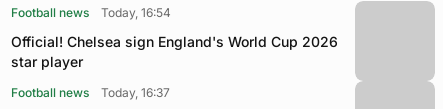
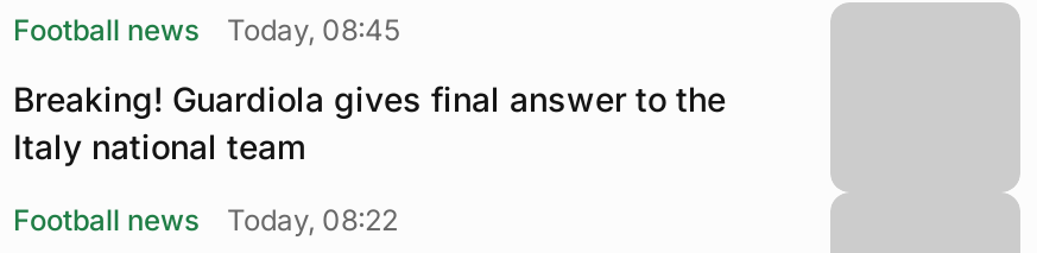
[11,5,171,20] Football news Today, 16:54 -> [13,13,400,48] Football news Today, 08:45
[11,33,338,70] Official! Chelsea sign England's World Cup 2026 | star player -> [13,78,726,166] Breaking! Guardiola gives final answer to the | Italy national team
[11,85,170,100] Football news Today, 16:37 -> [13,203,398,238] Football news Today, 08:22

